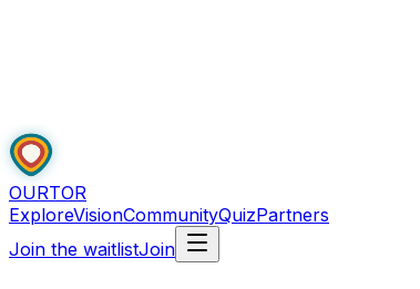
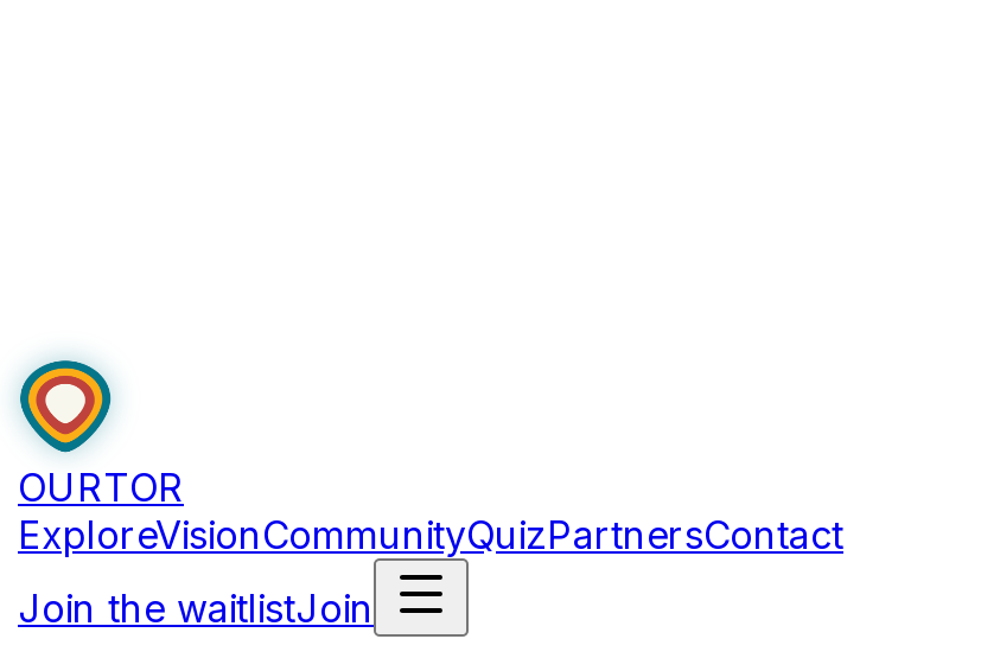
[9,204,329,226] ExploreVisionCommunityQuizPartners -> [18,511,843,558] ExploreVisionCommunityQuizPartnersContact

